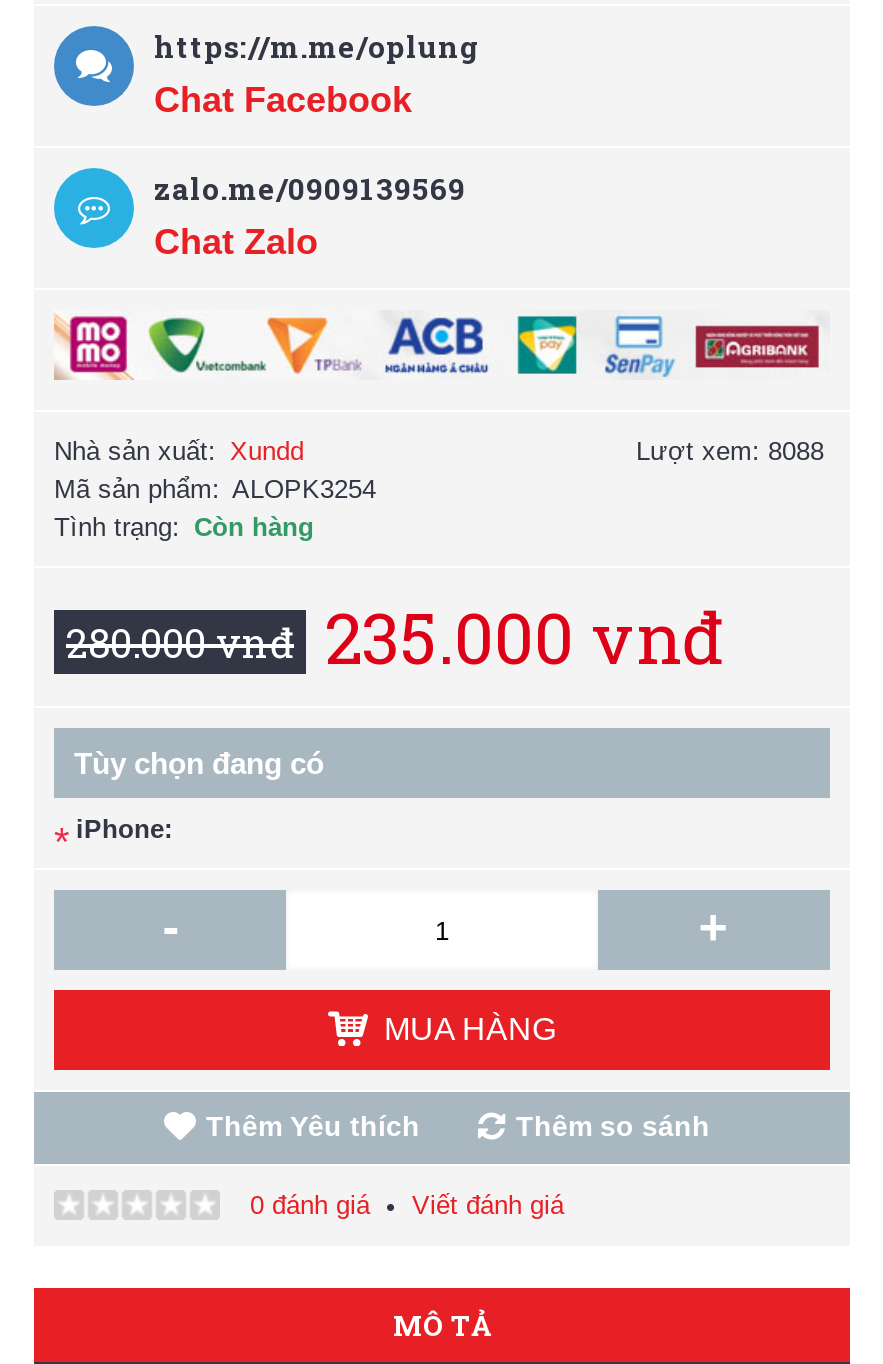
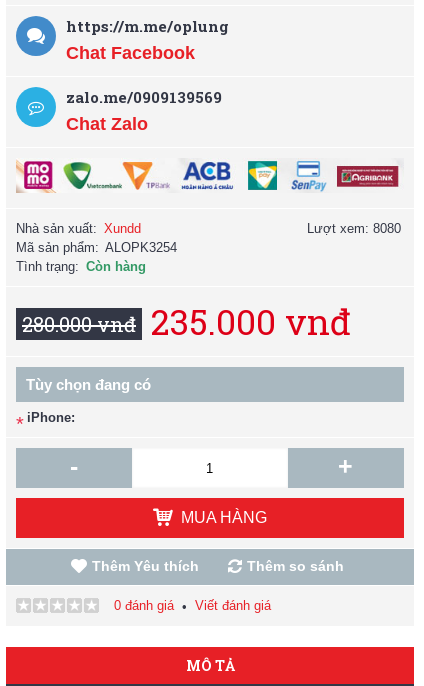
[636,436,824,466] Lượt xem: 8088 -> [307,221,401,236] Lượt xem: 8080

